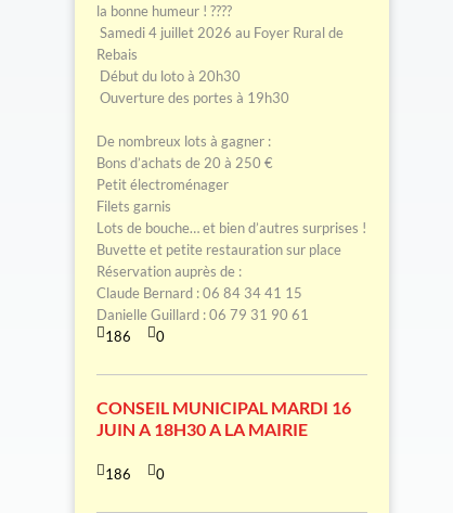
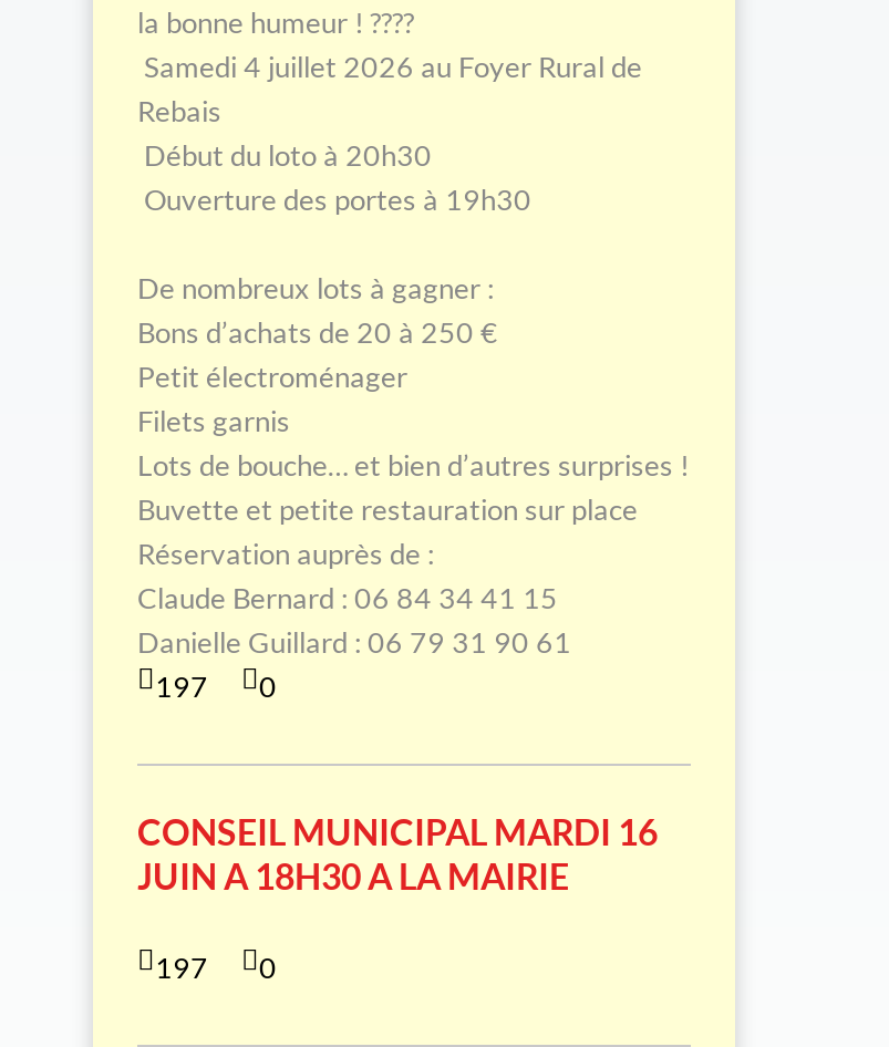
[105,328,131,345] 186 -> [155,668,208,704] 197
[105,465,131,483] 186 -> [155,950,208,985] 197

